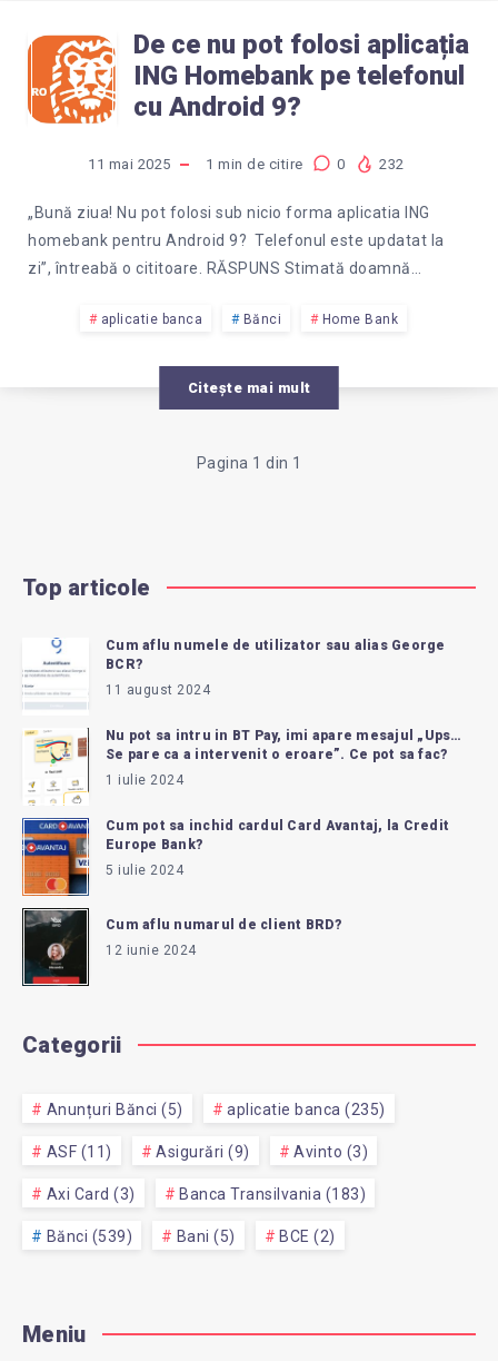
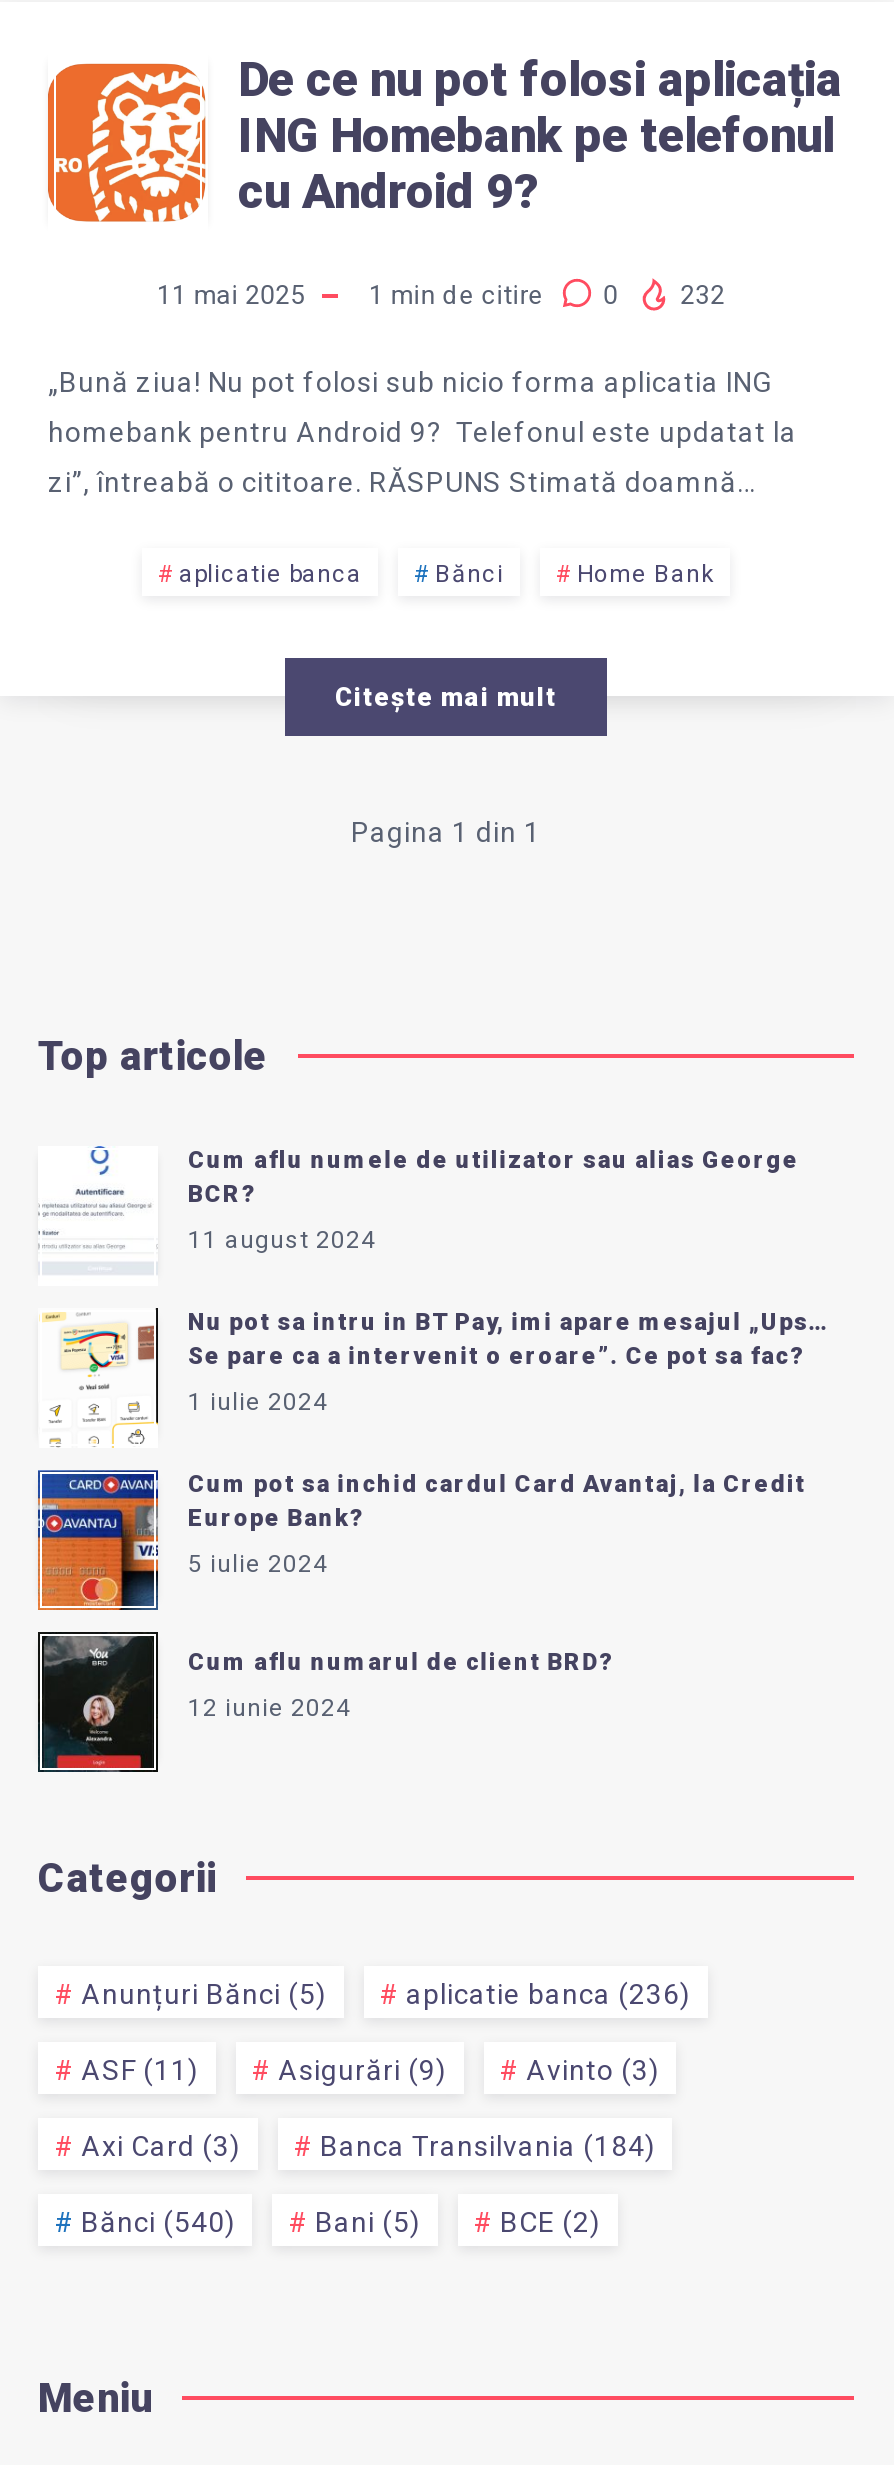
[227,1100,385,1118] aplicatie banca (235) -> [406,1977,691,2009] aplicatie banca (236)
[179,1185,366,1203] Banca Transilvania (183) -> [320,2129,656,2161] Banca Transilvania (184)
[46,1227,132,1245] Bănci (539) -> [81,2205,236,2237] Bănci (540)

